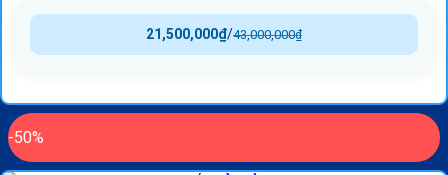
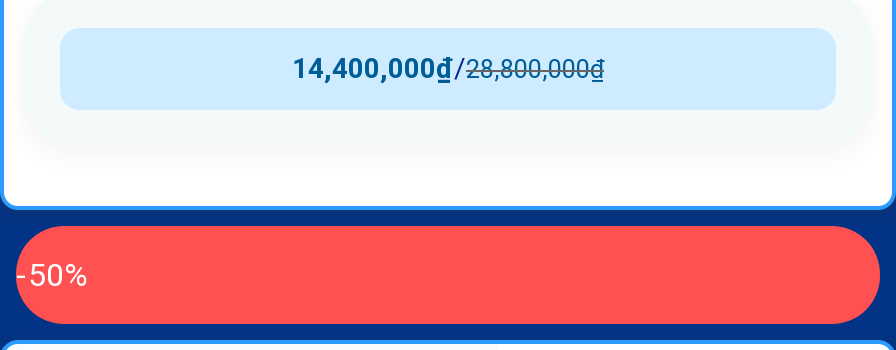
[146,26,227,42] 21,500,000₫ -> [292,52,454,84] 14,400,000₫
[233,27,302,42] 43,000,000₫ -> [466,54,604,84] 28,800,000₫

